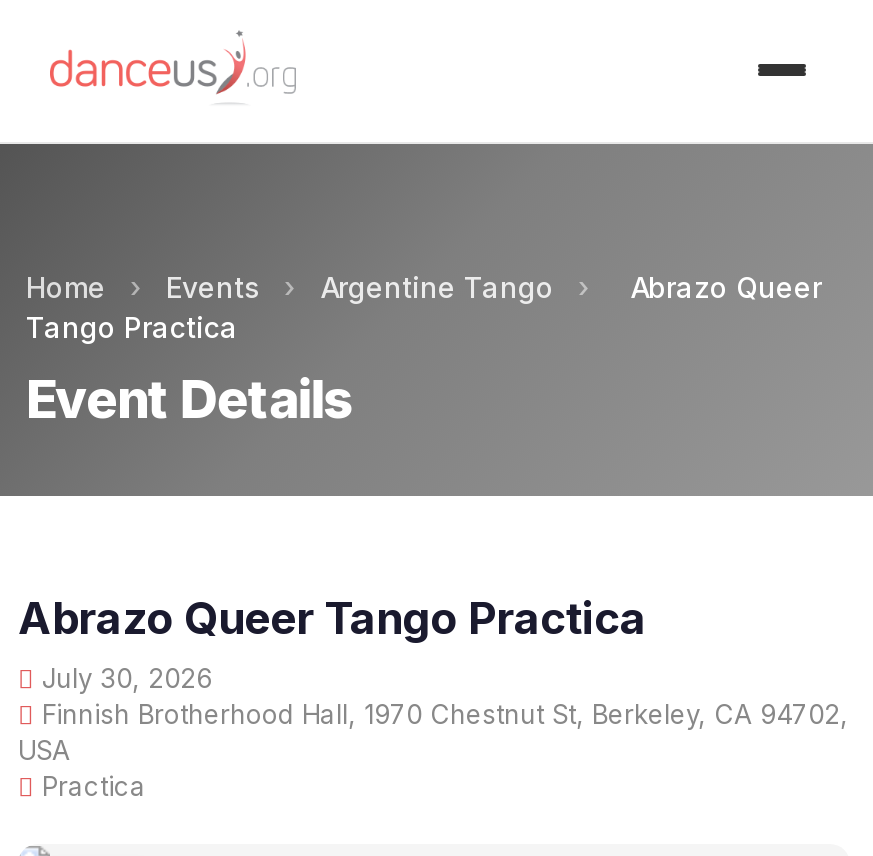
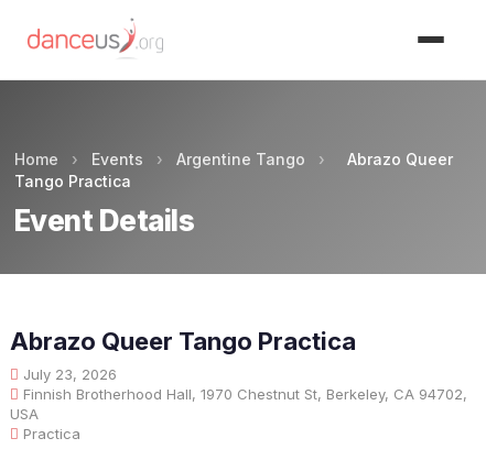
[34,662,212,694] July 30, 2026 -> [19,365,117,383] July 23, 2026

